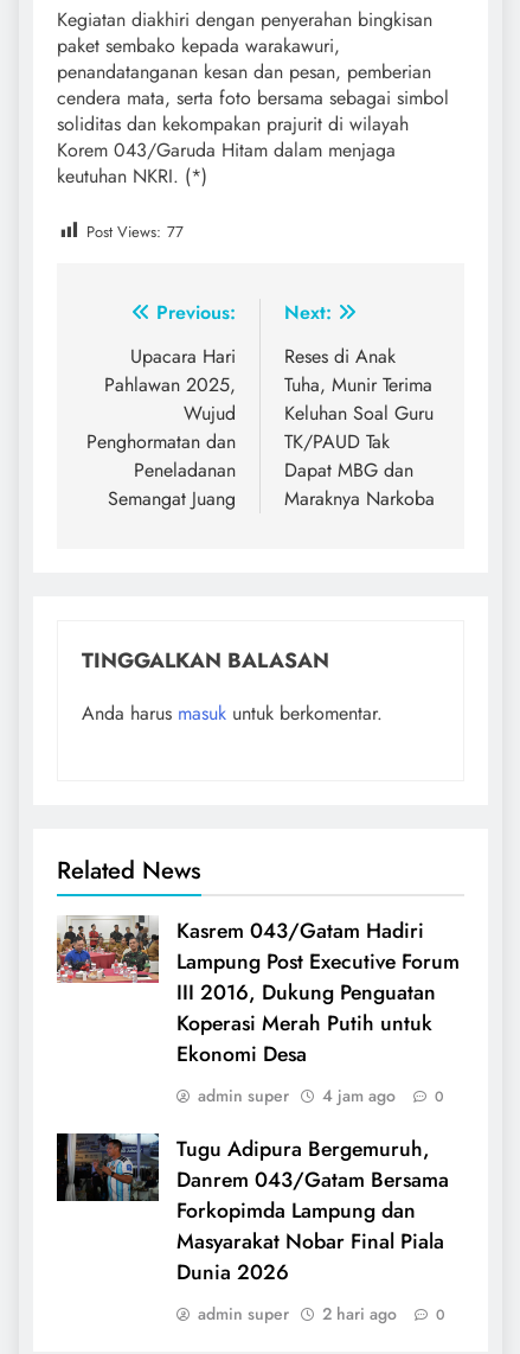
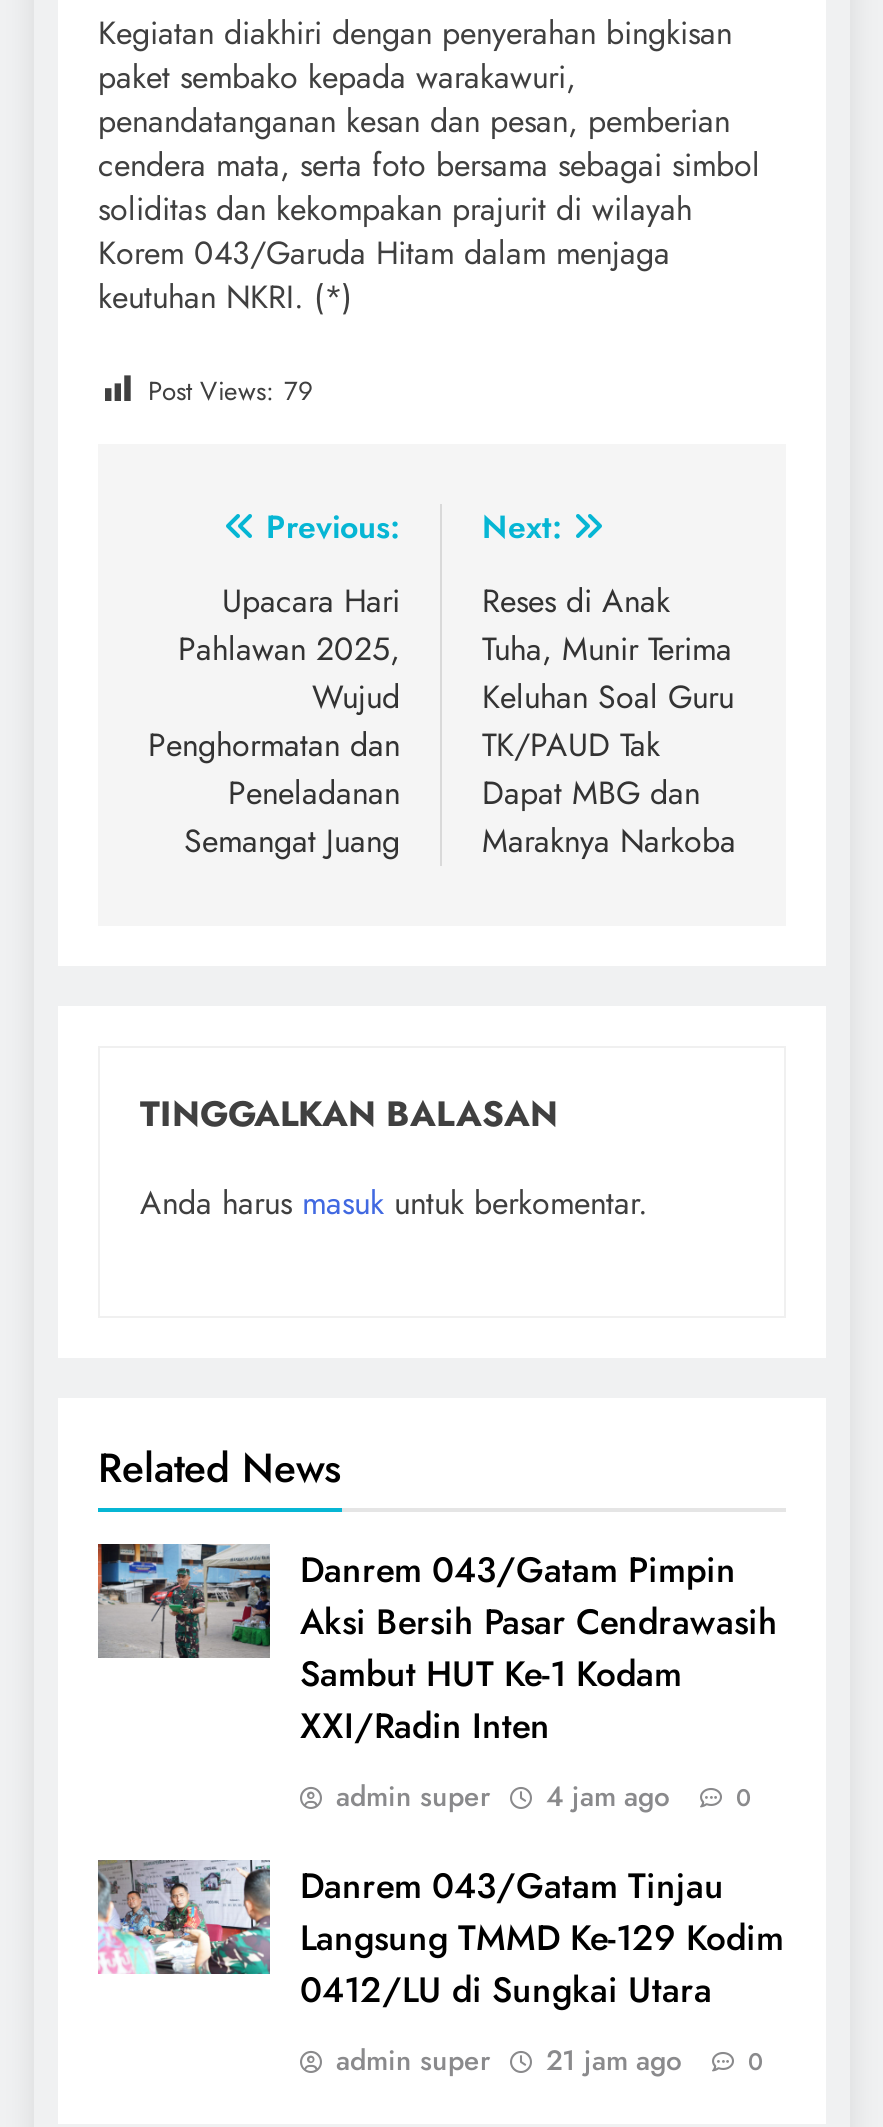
[86,220,184,243] Post Views: 77 -> [148,372,312,410] Post Views: 79
[57,915,460,1069] [image] | Kasrem 043/Gatam Hadiri | Lampung Post Executive Forum | III 2016, Dukung Penguatan | Koperasi Merah Putih untuk | Ekonomi Desa -> [98,1542,778,1752] [image] | Danrem 043/Gatam Pimpin | Aksi Bersih Pasar Cendrawasih | Sambut HUT Ke-1 Kodam | XXI/Radin Inten
[56,1132,449,1287] [image] | Tugu Adipura Bergemuruh, | Danrem 043/Gatam Bersama | Forkopimda Lampung dan | Masyarakat Nobar Final Piala | Dunia 2026 -> [96,1858,784,2016] [image] | Danrem 043/Gatam Tinjau | Langsung TMMD Ke-129 Kodim | 0412/LU di Sungkai Utara
[198,1302,445,1325] admin super 2 hari ago 0 -> [336,2040,764,2080] admin super 21 jam ago 0

